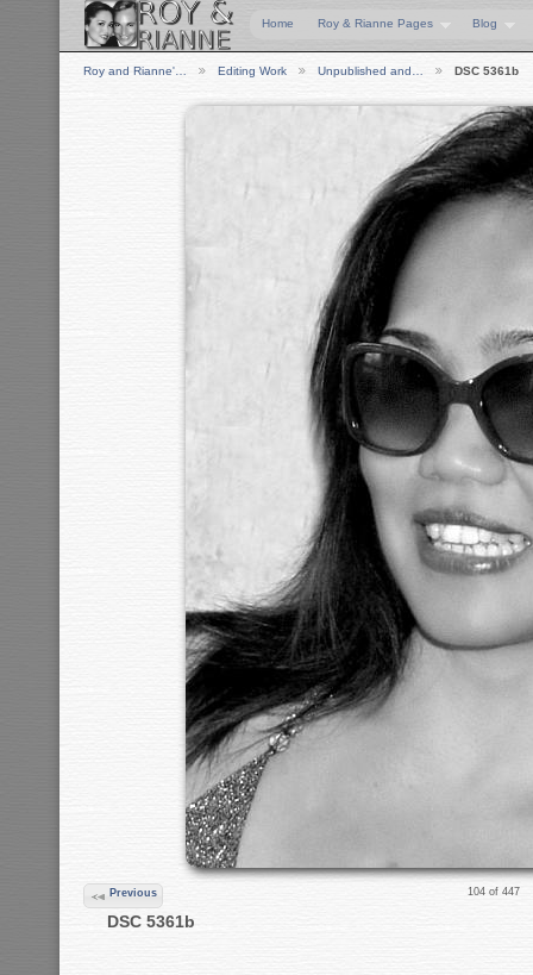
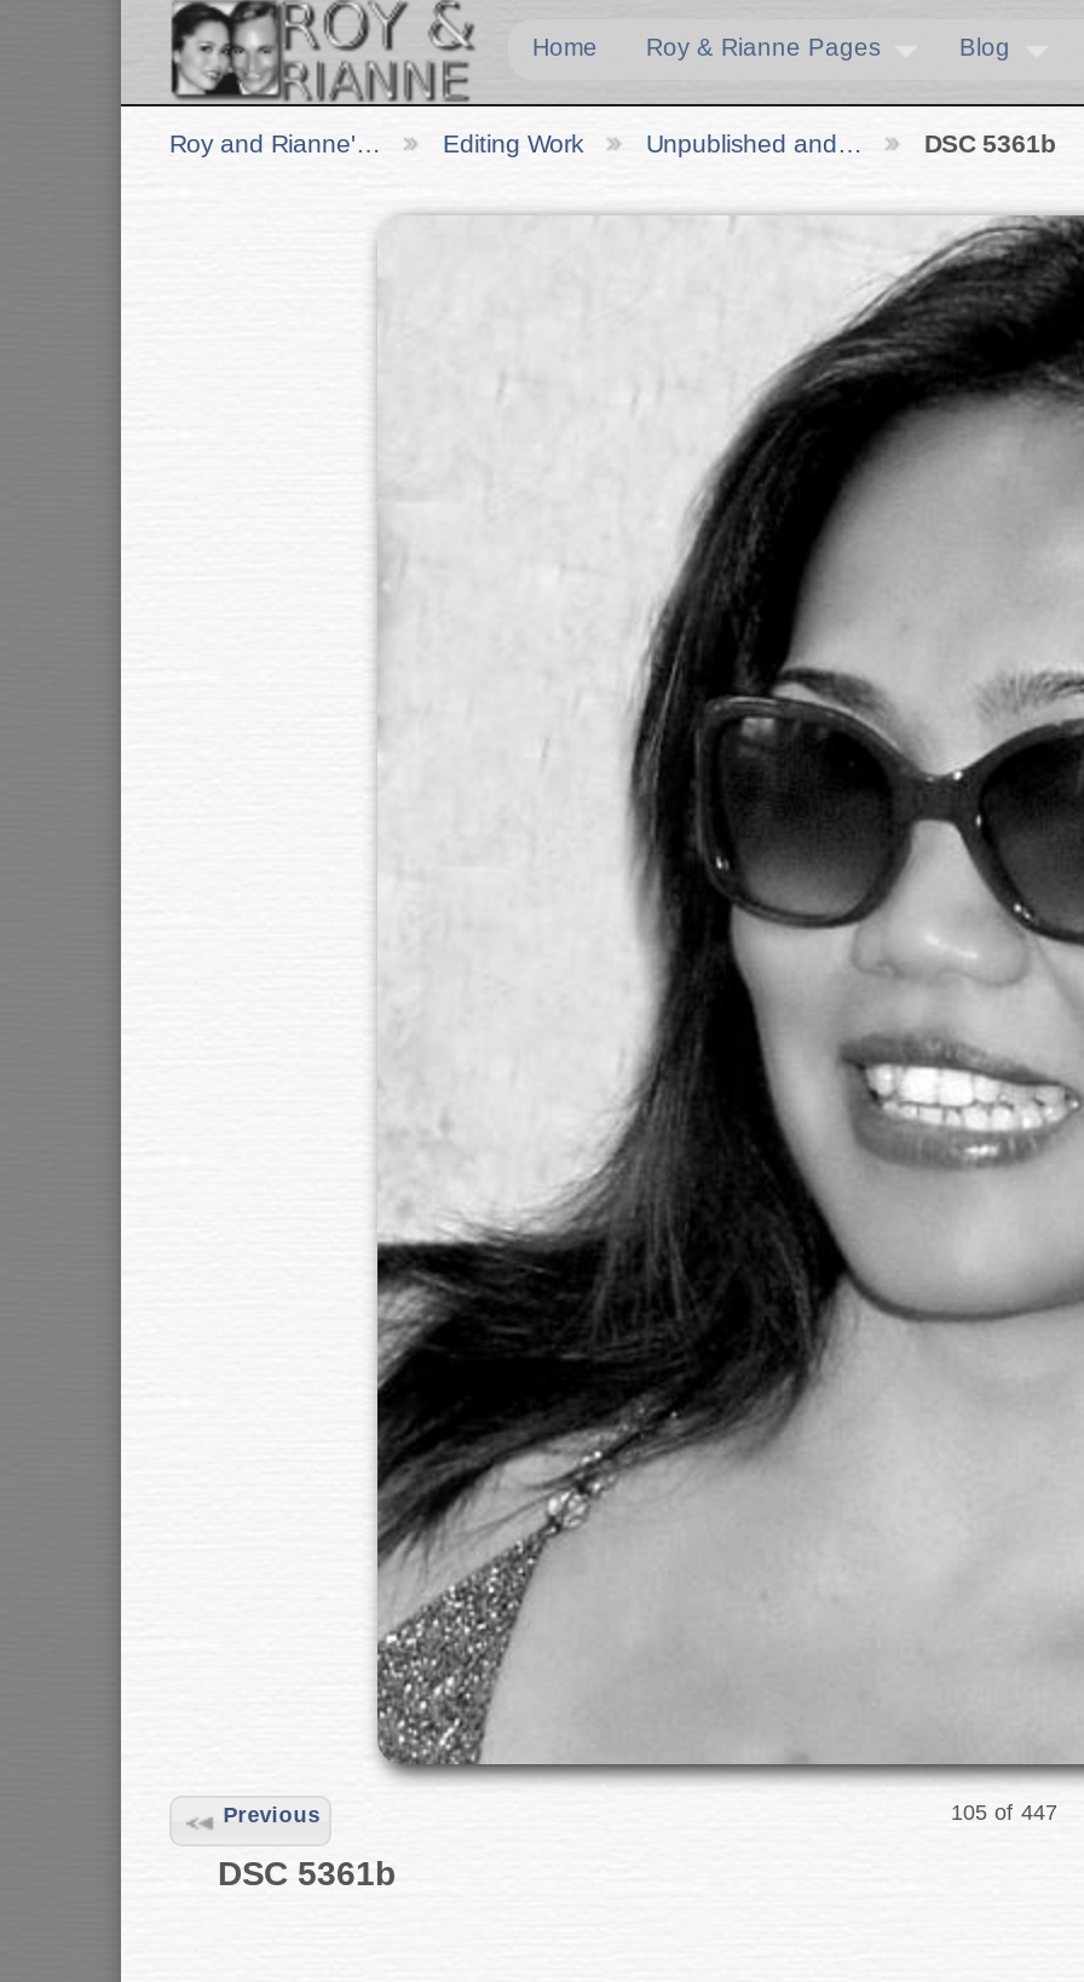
[468,885,520,897] 104 of 447 -> [951,1800,1057,1824] 105 of 447

